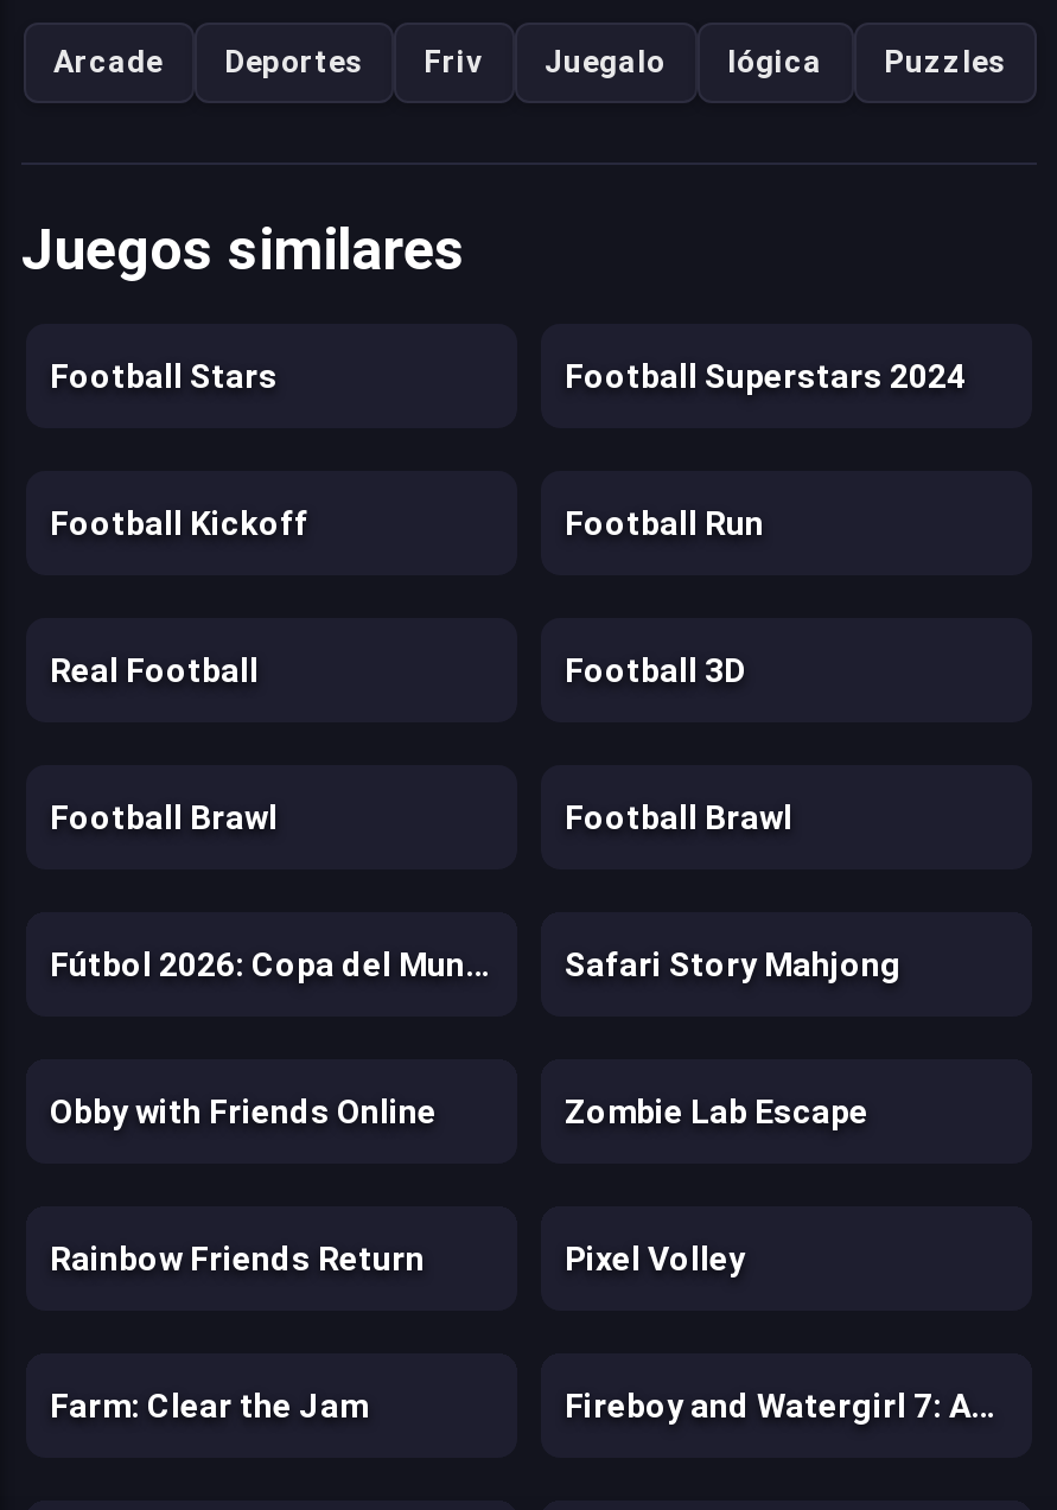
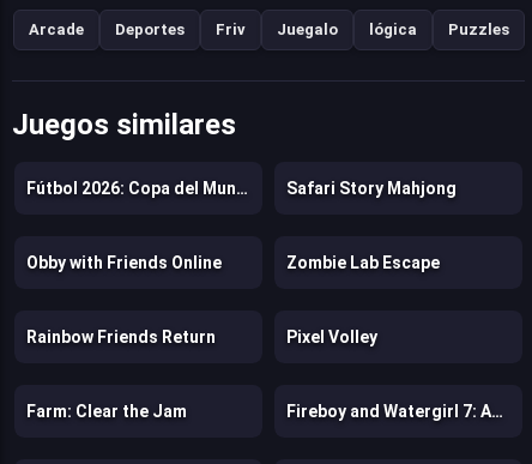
[50,358,966,395] Football Stars | Football Superstars 2024 -> none
[50,505,764,543] Football Kickoff | Football Run -> none
[50,652,747,690] Real Football | Football 3D -> none
[50,799,792,837] Football Brawl | Football Brawl -> none

